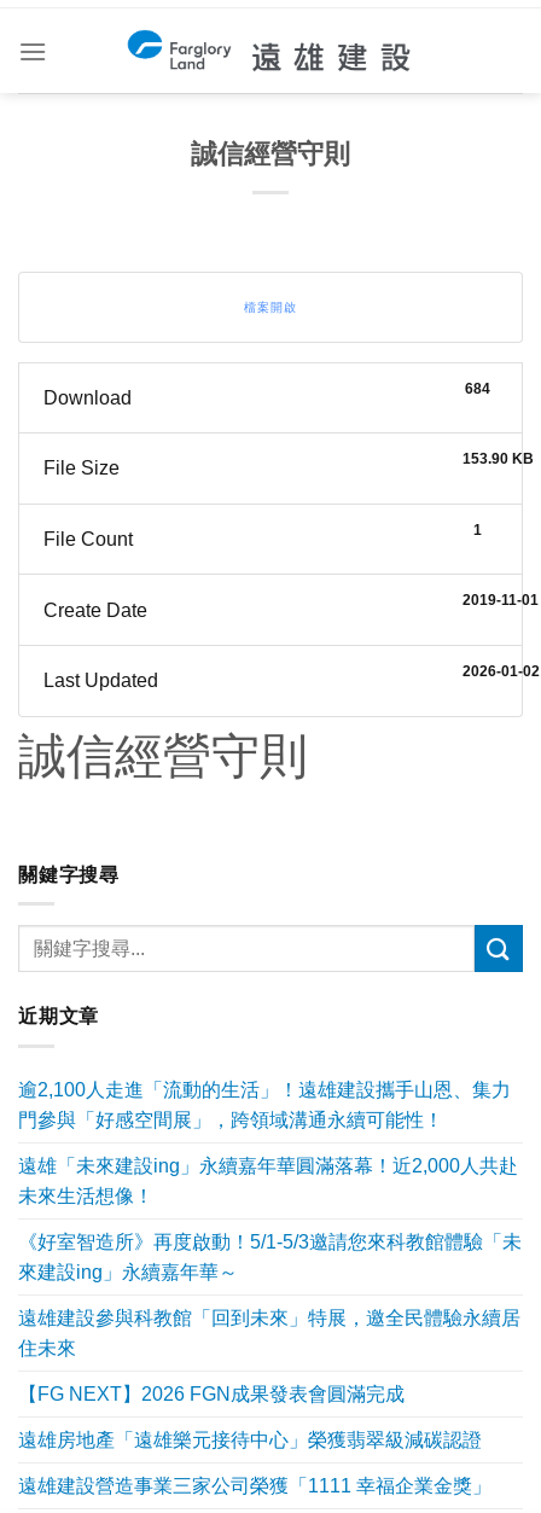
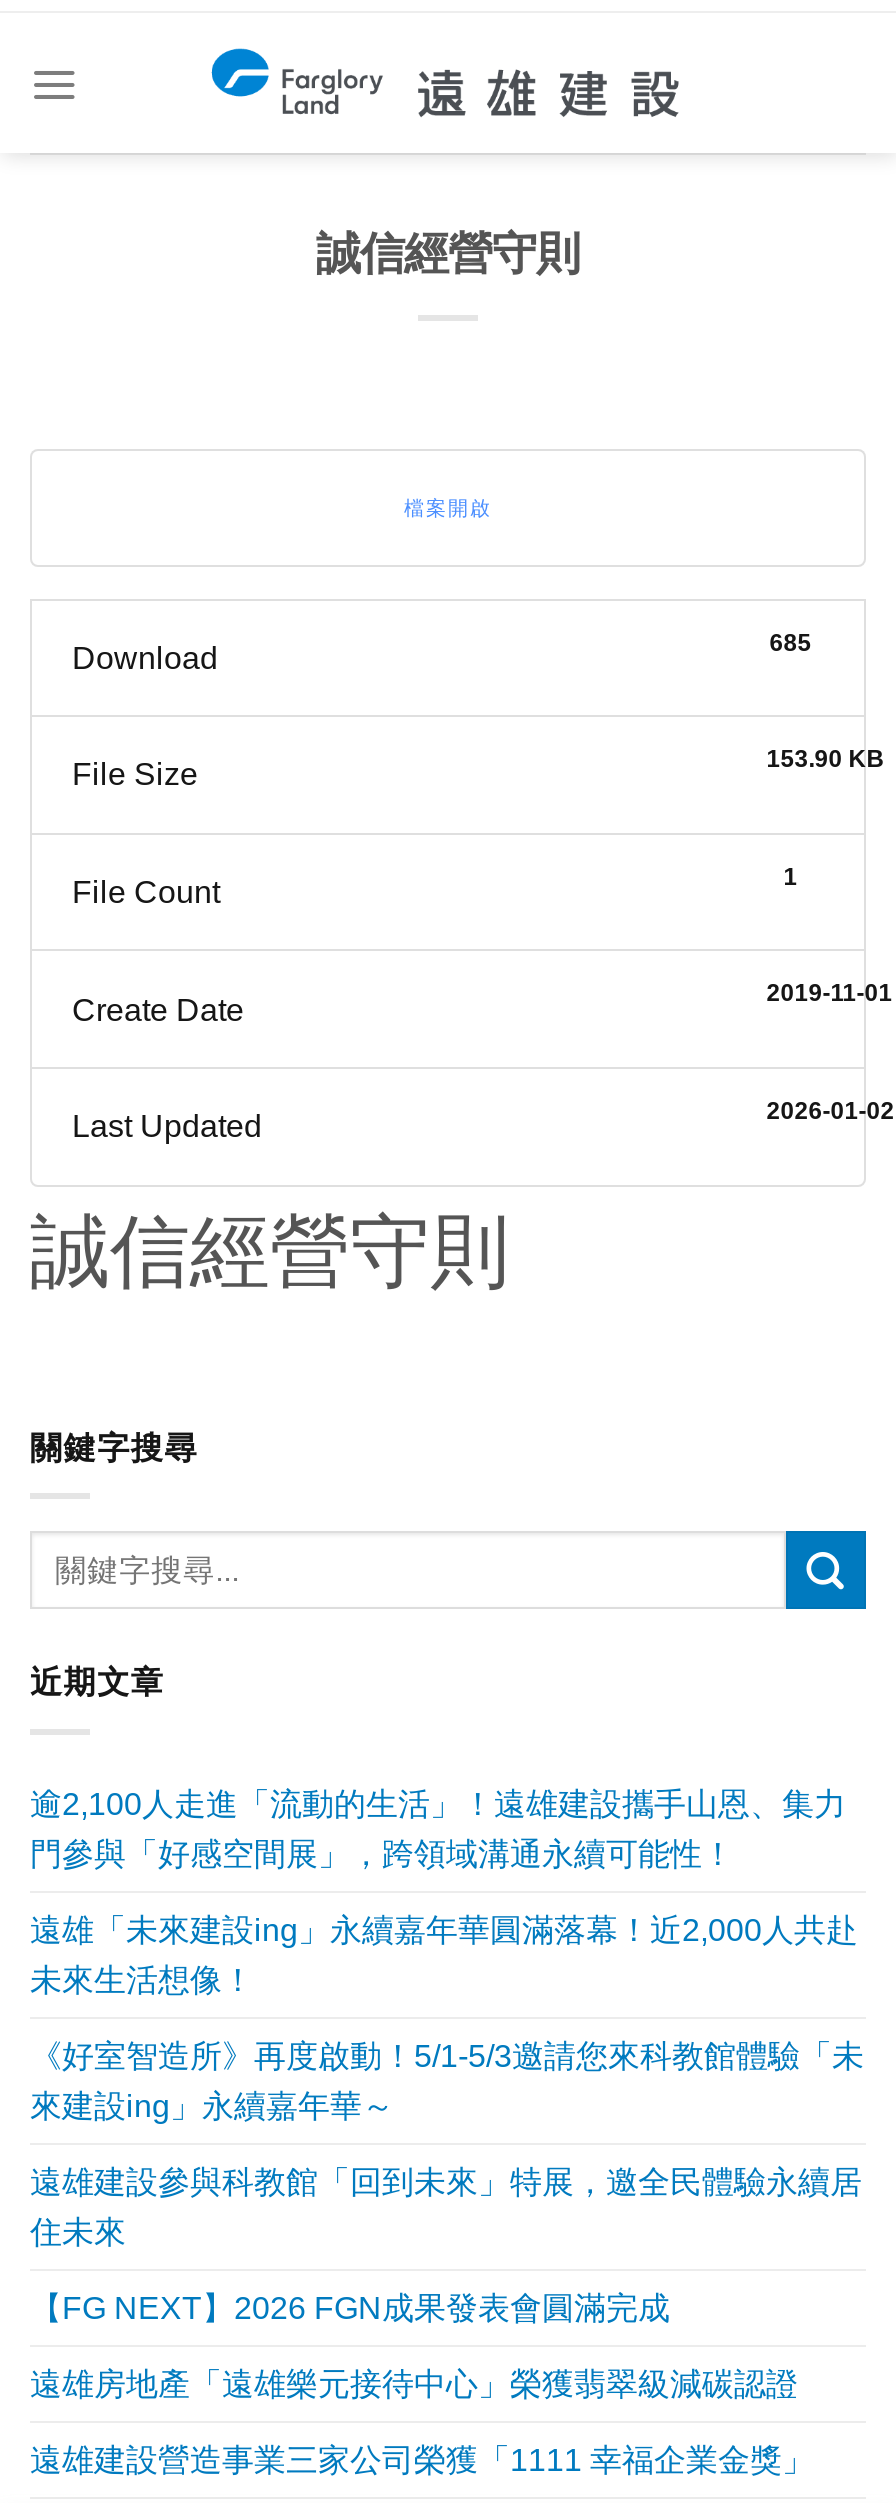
[465,380,490,397] 684 -> [769,628,811,656] 685

